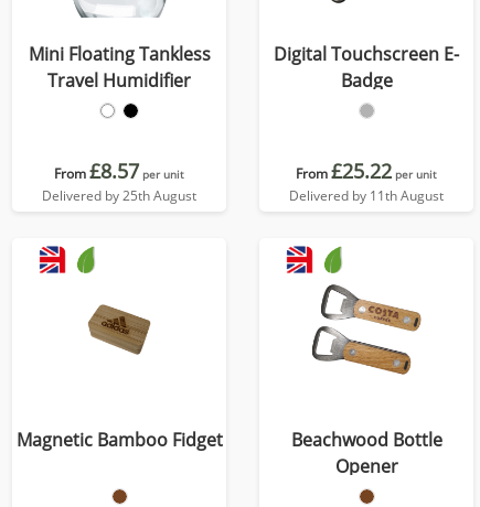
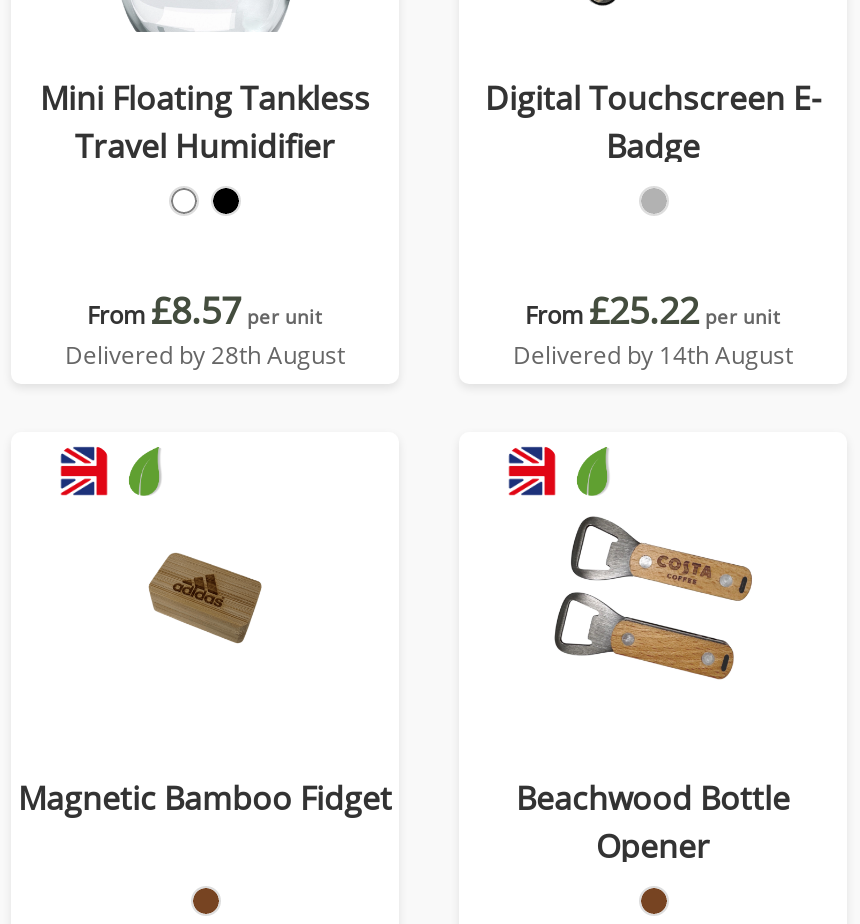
[42,186,196,205] Delivered by 25th August -> [65,338,345,372] Delivered by 28th August
[289,186,444,205] Delivered by 11th August -> [513,338,793,372] Delivered by 14th August

